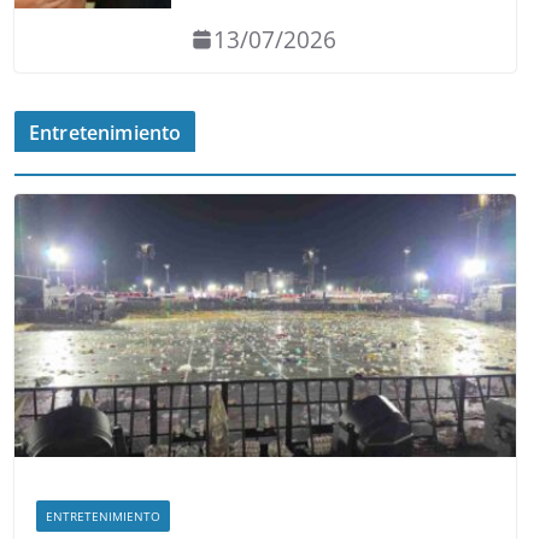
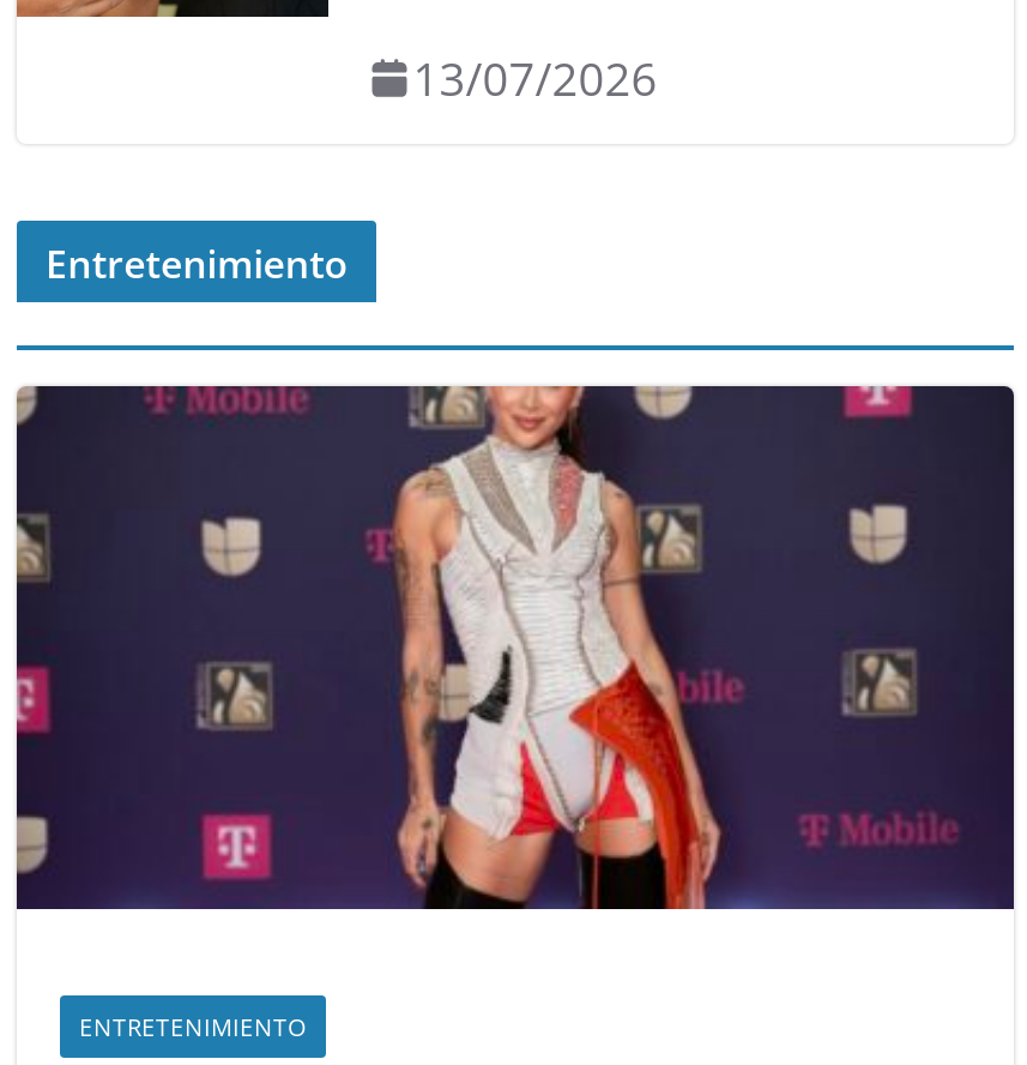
[13,193,517,458] [image] -> [14,384,1016,911] [image]

